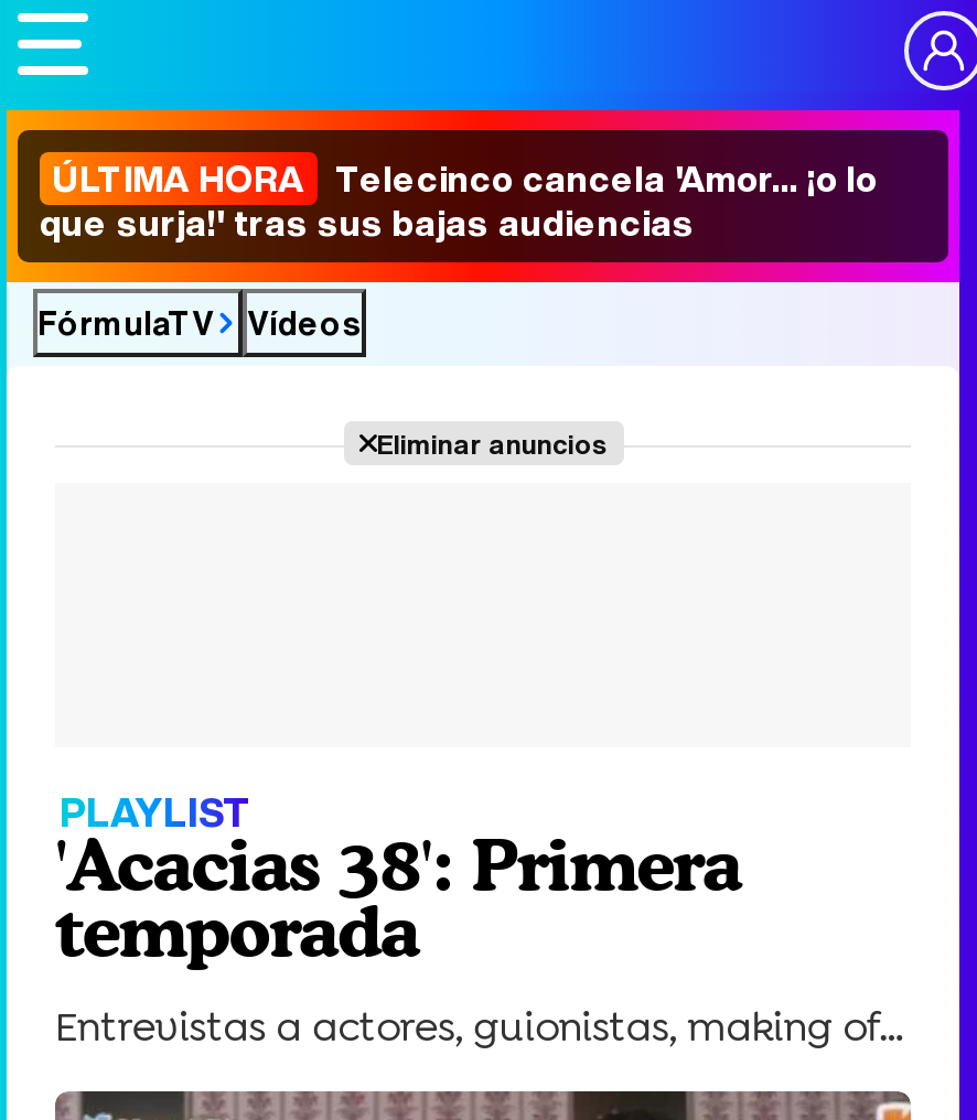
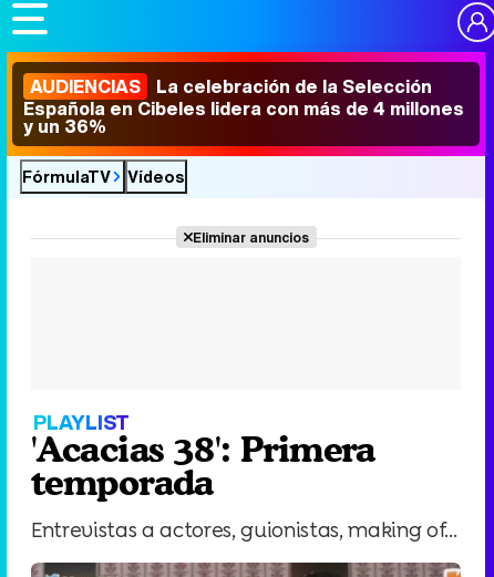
[40,152,878,249] ÚLTIMA HORA Telecinco cancela 'Amor... ¡o lo | que surja!' tras sus bajas audiencias -> [23,73,464,140] AUDIENCIAS La celebración de la Selección | Española en Cibeles lidera con más de 4 millones | y un 36%

